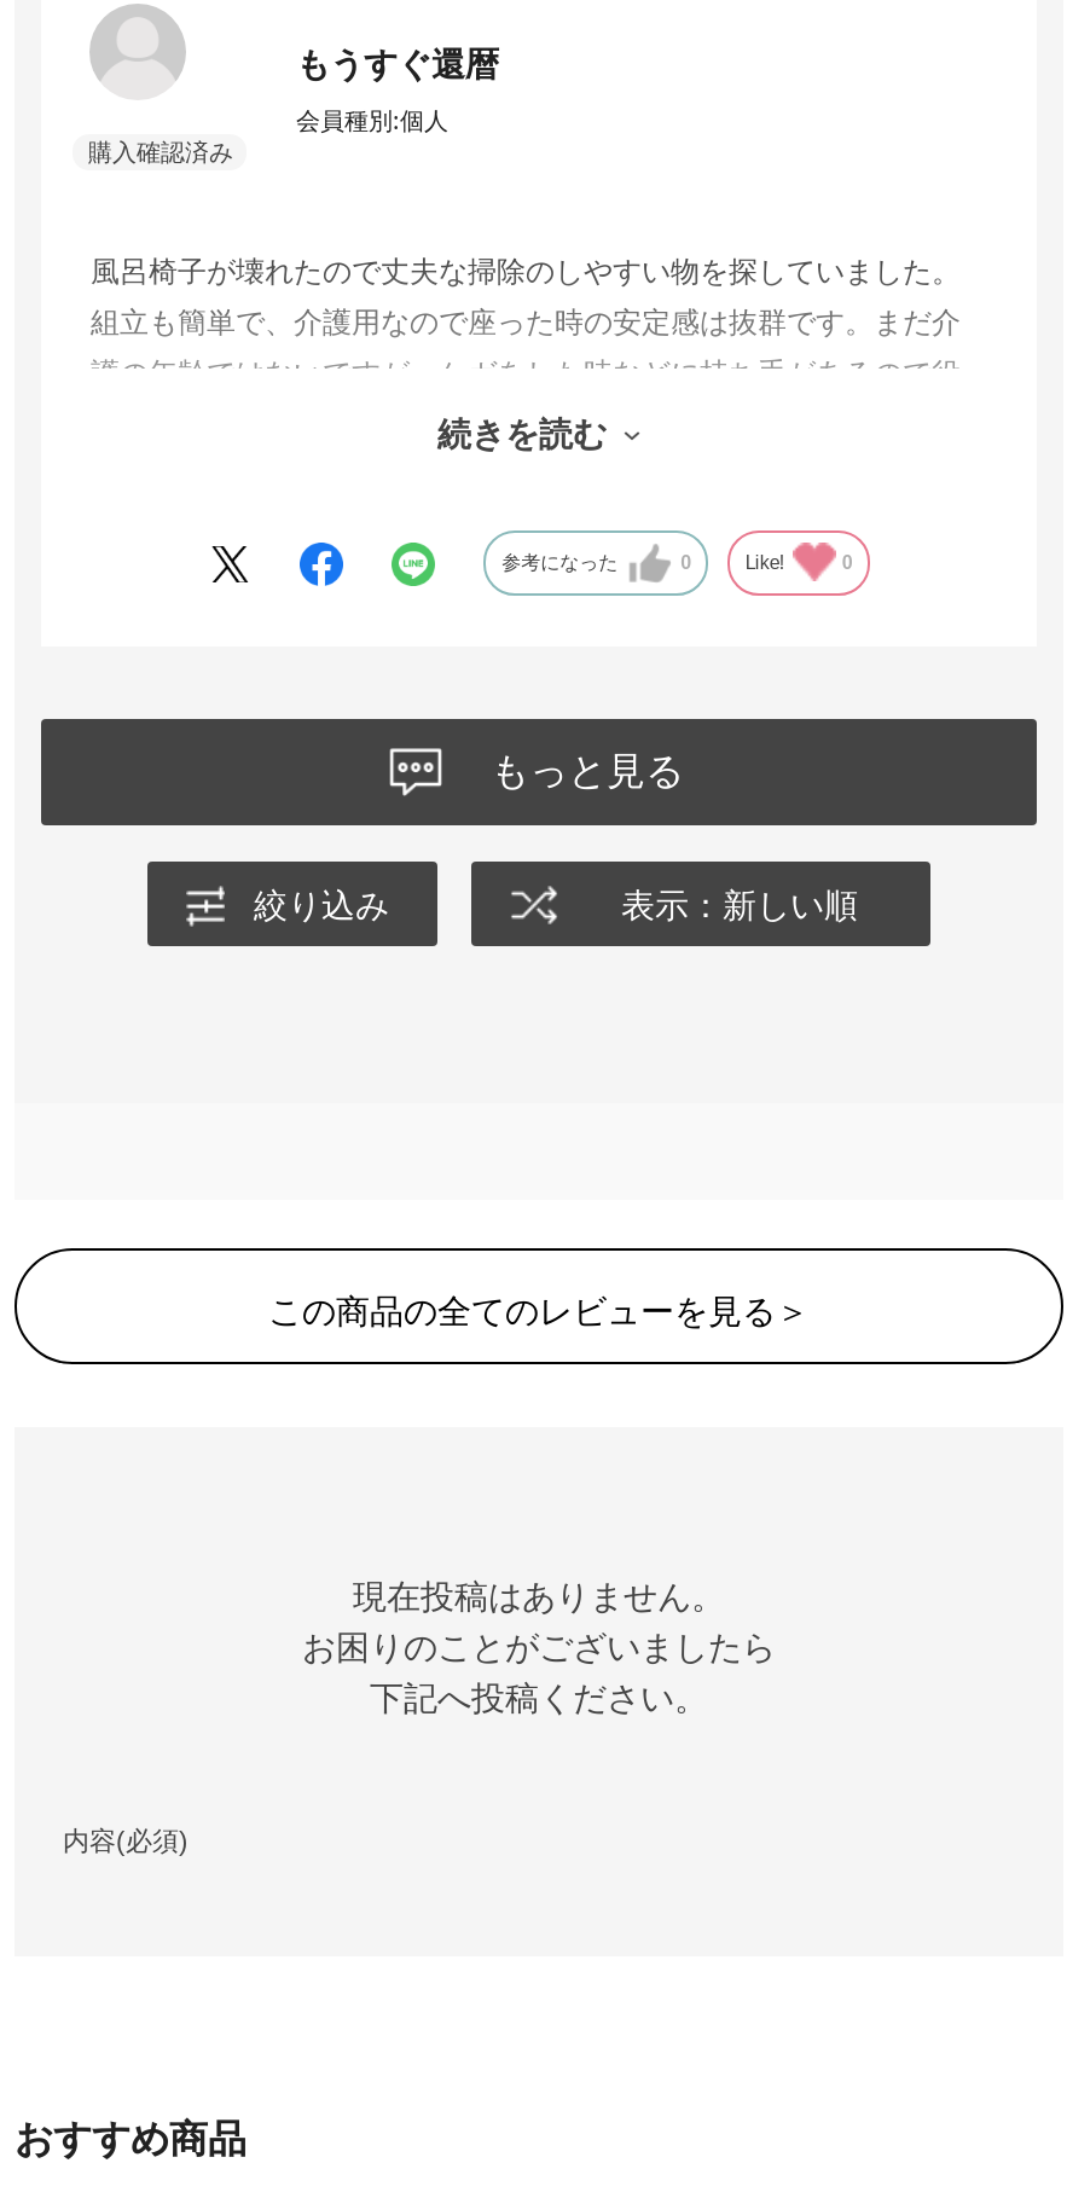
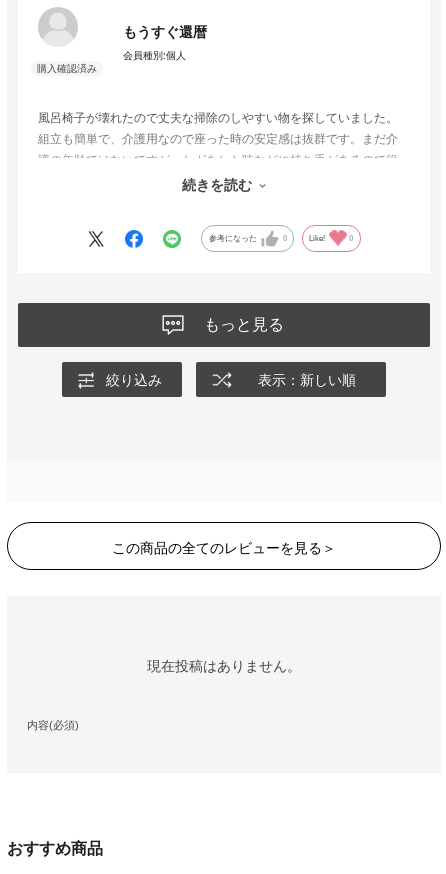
[302,1627,776,1717] お困りのことがございましたら | 下記へ投稿ください。 -> none

